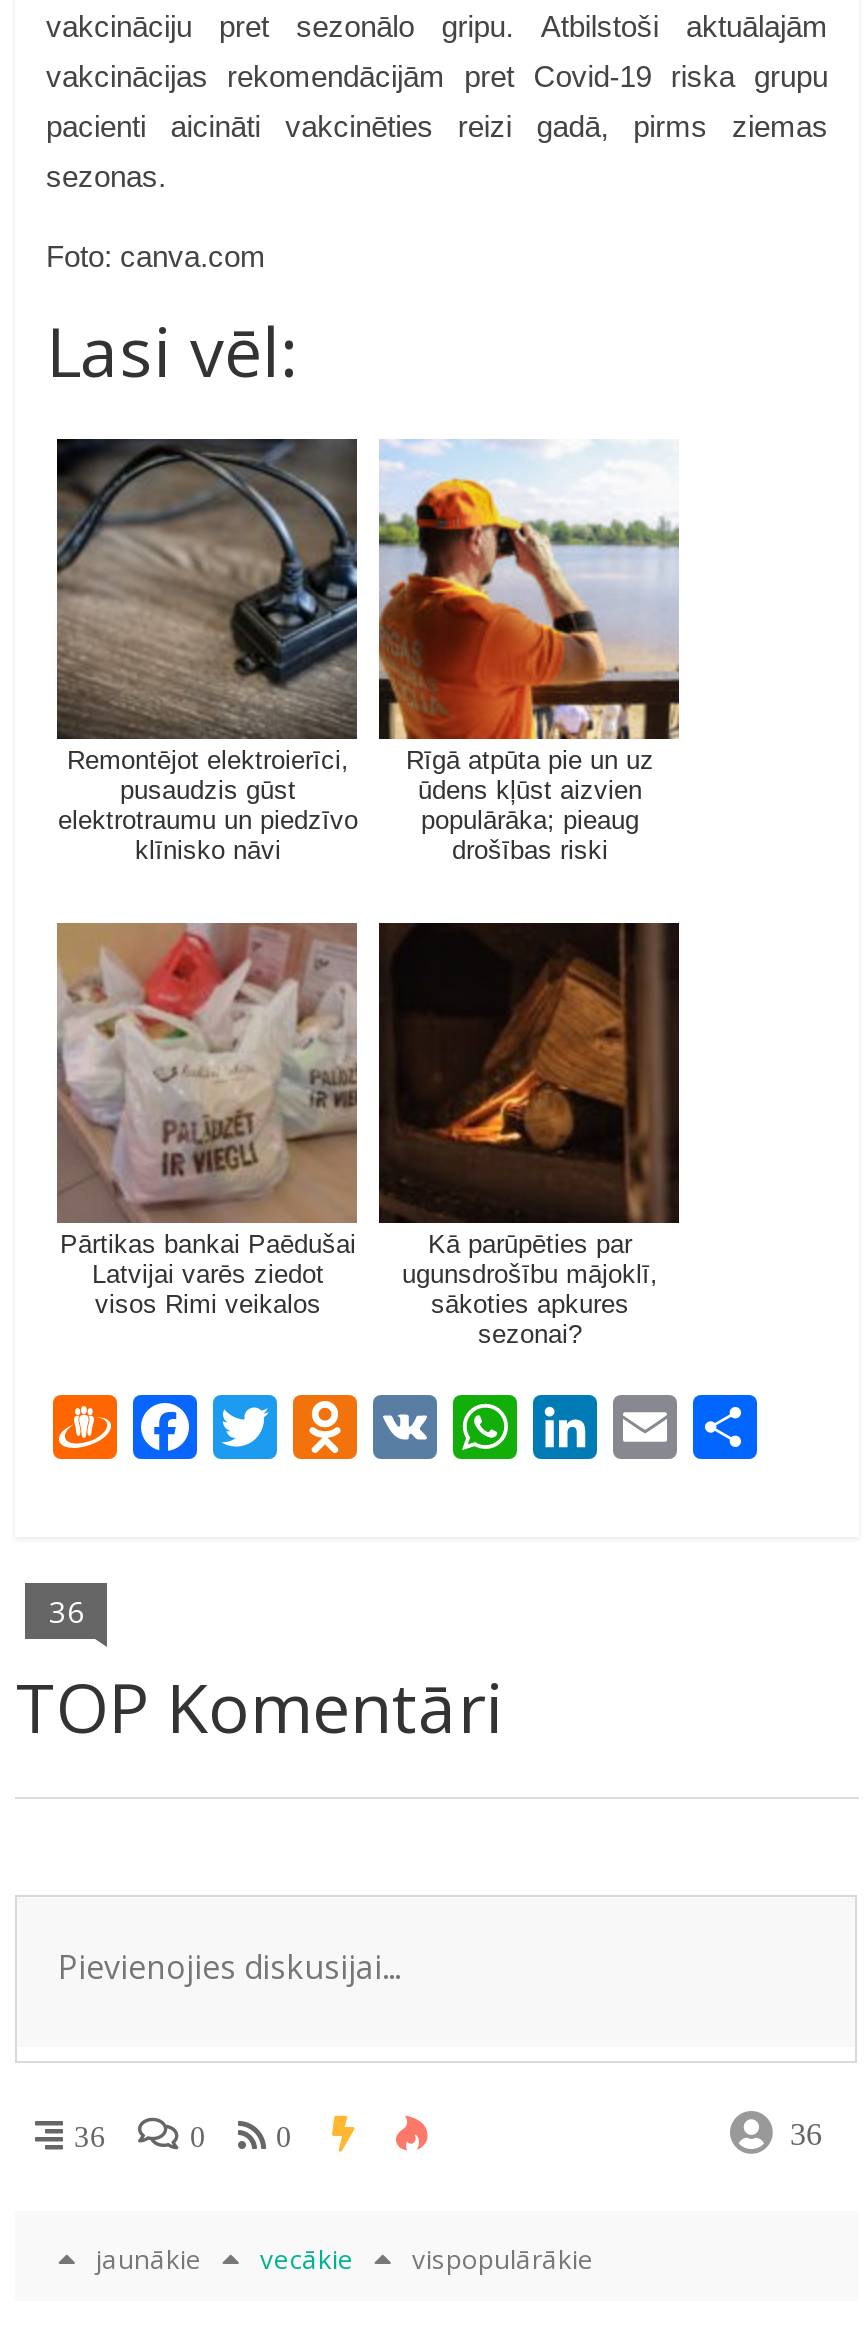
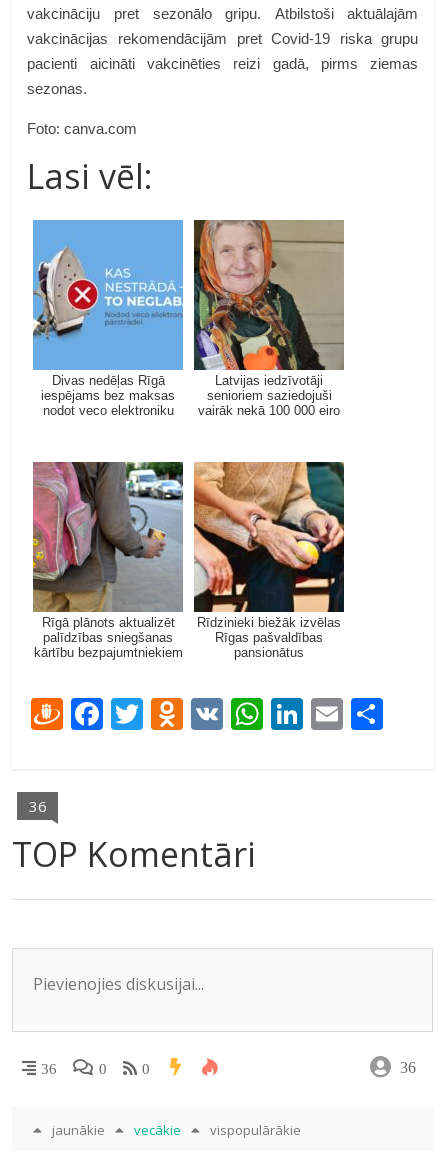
[55,437,359,865] [image] | Remontējot elektroierīci, | pusaudzis gūst | elektrotraumu un piedzīvo | klīnisko nāvi -> [32,219,184,418] [image] | Divas nedēļas Rīgā | iespējams bez maksas | nodot veco elektroniku
[377,439,679,865] [image] | Rīgā atpūta pie un uz | ūdens kļūst aizvien | populārāka; pieaug | drošības riski -> [193,219,345,418] [image] | Latvijas iedzīvotāji | senioriem saziedojuši | vairāk nekā 100 000 eiro
[55,921,359,1319] [image] | Pārtikas bankai Paēdušai | Latvijai varēs ziedot | visos Rimi veikalos -> [32,461,184,660] [image] | Rīgā plānots aktualizēt | palīdzības sniegšanas | kārtību bezpajumtniekiem
[377,921,681,1349] [image] | Kā parūpēties par | ugunsdrošību mājoklī, | sākoties apkures | sezonai? -> [193,461,345,660] [image] | Rīdzinieki biežāk izvēlas | Rīgas pašvaldības | pansionātus

